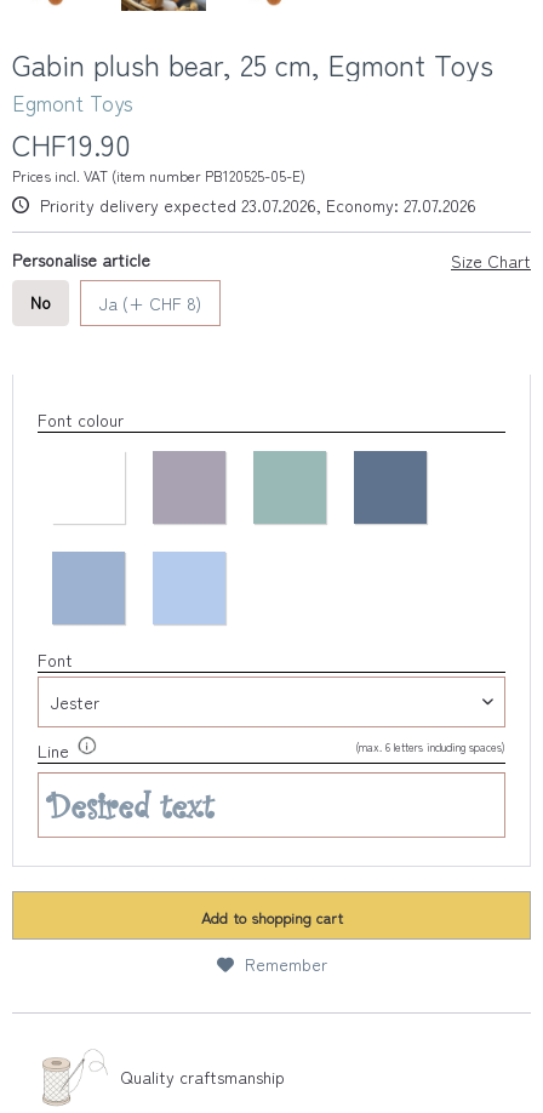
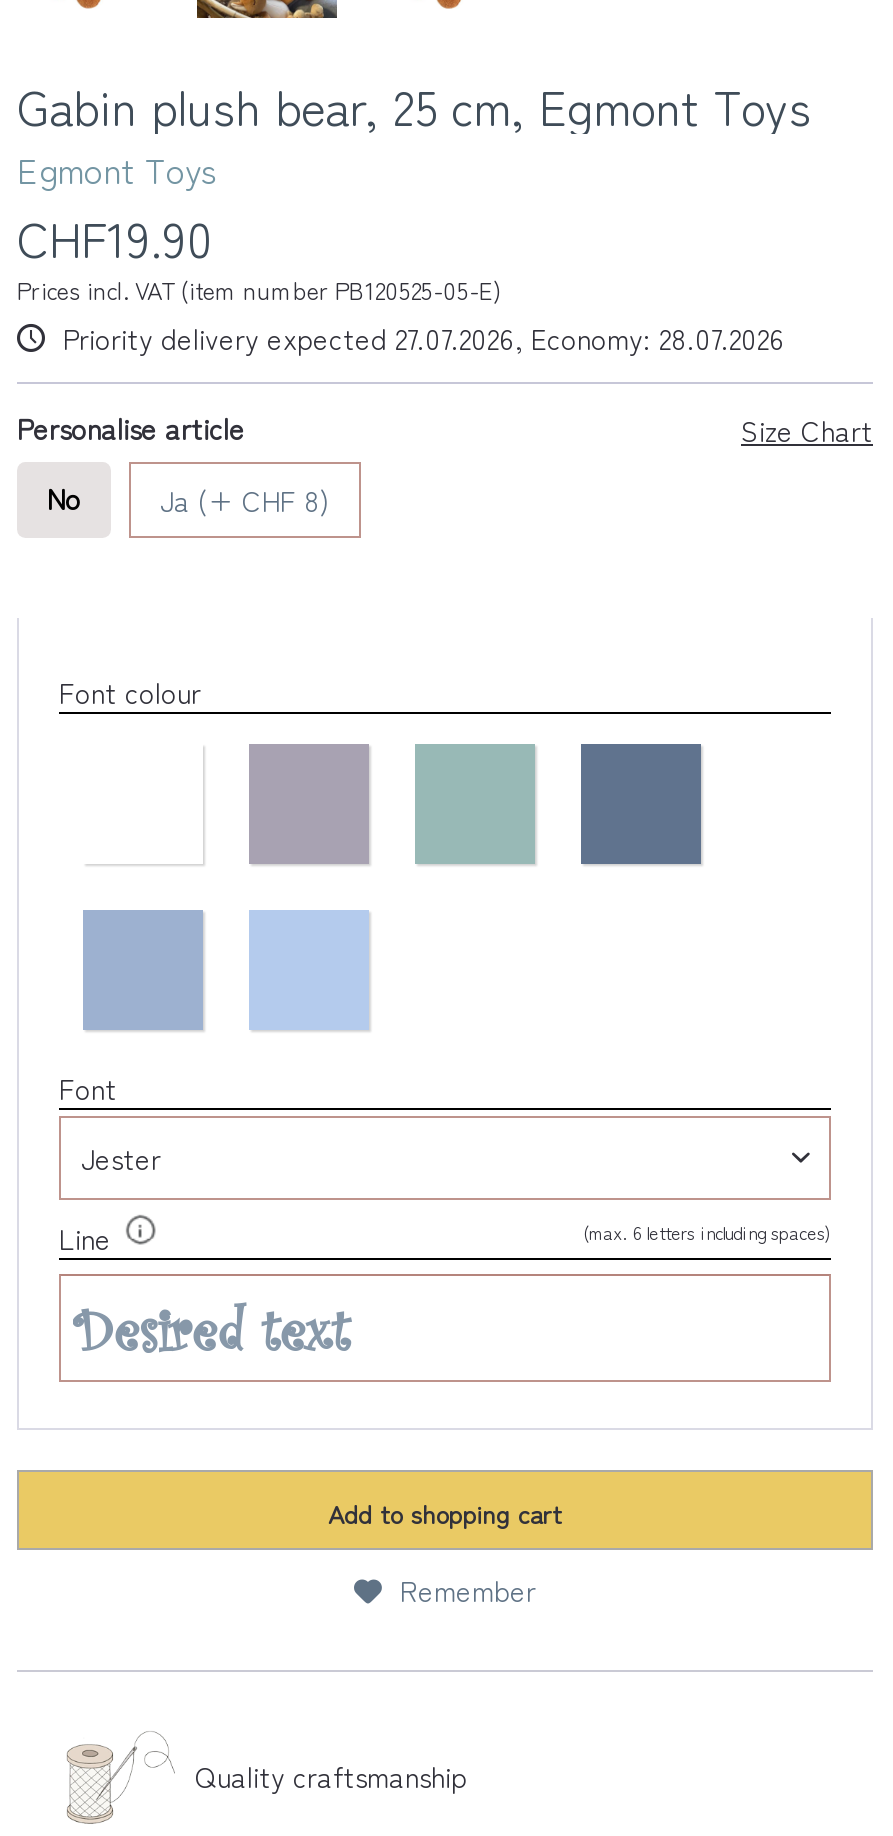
[35,193,476,217] Priority delivery expected 23.07.2026, Economy: 27.07.2026 -> [55,318,785,358] Priority delivery expected 27.07.2026, Economy: 28.07.2026

